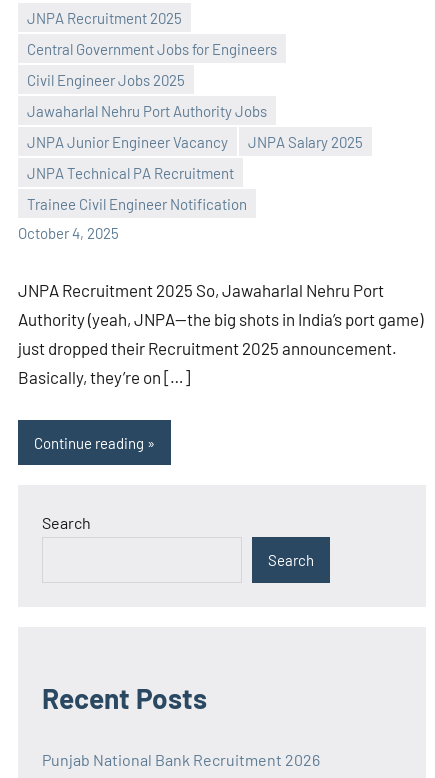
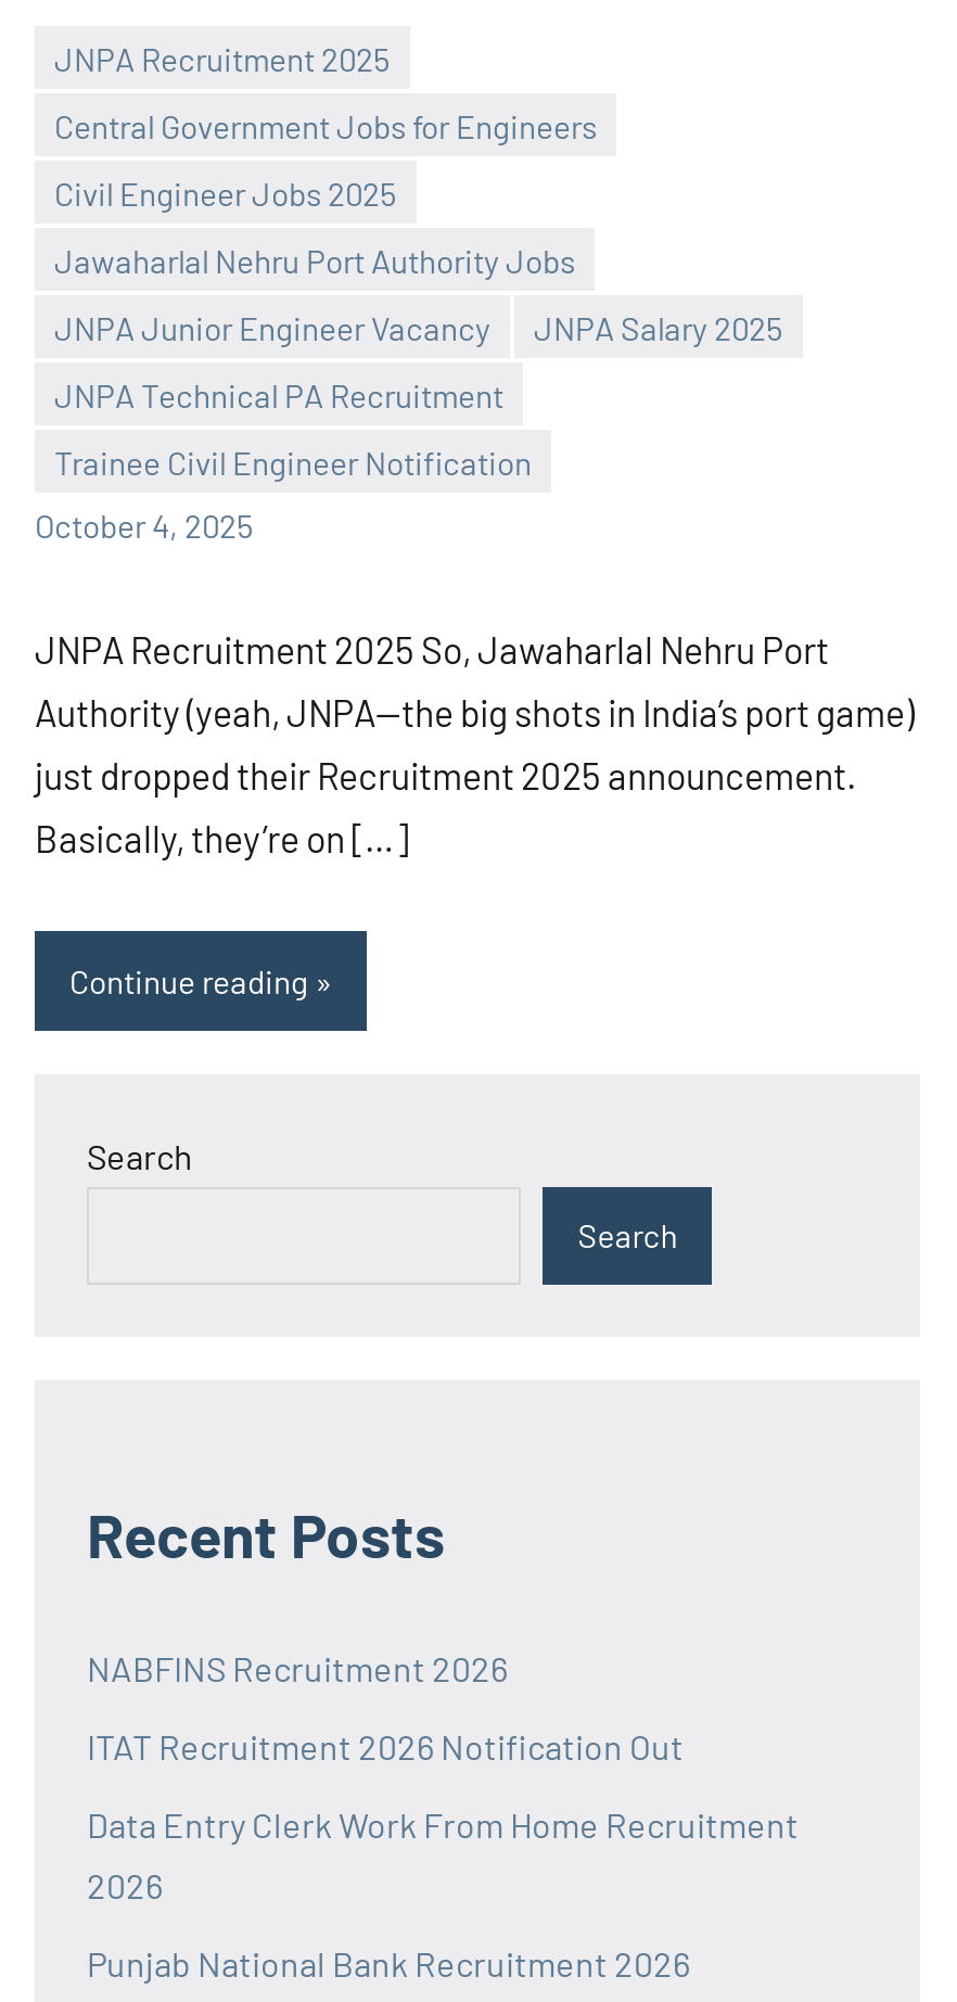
none -> [87,1646,799,1904] NABFINS Recruitment 2026 | ITAT Recruitment 2026 Notification Out | Data Entry Clerk Work From Home Recruitment | 2026

